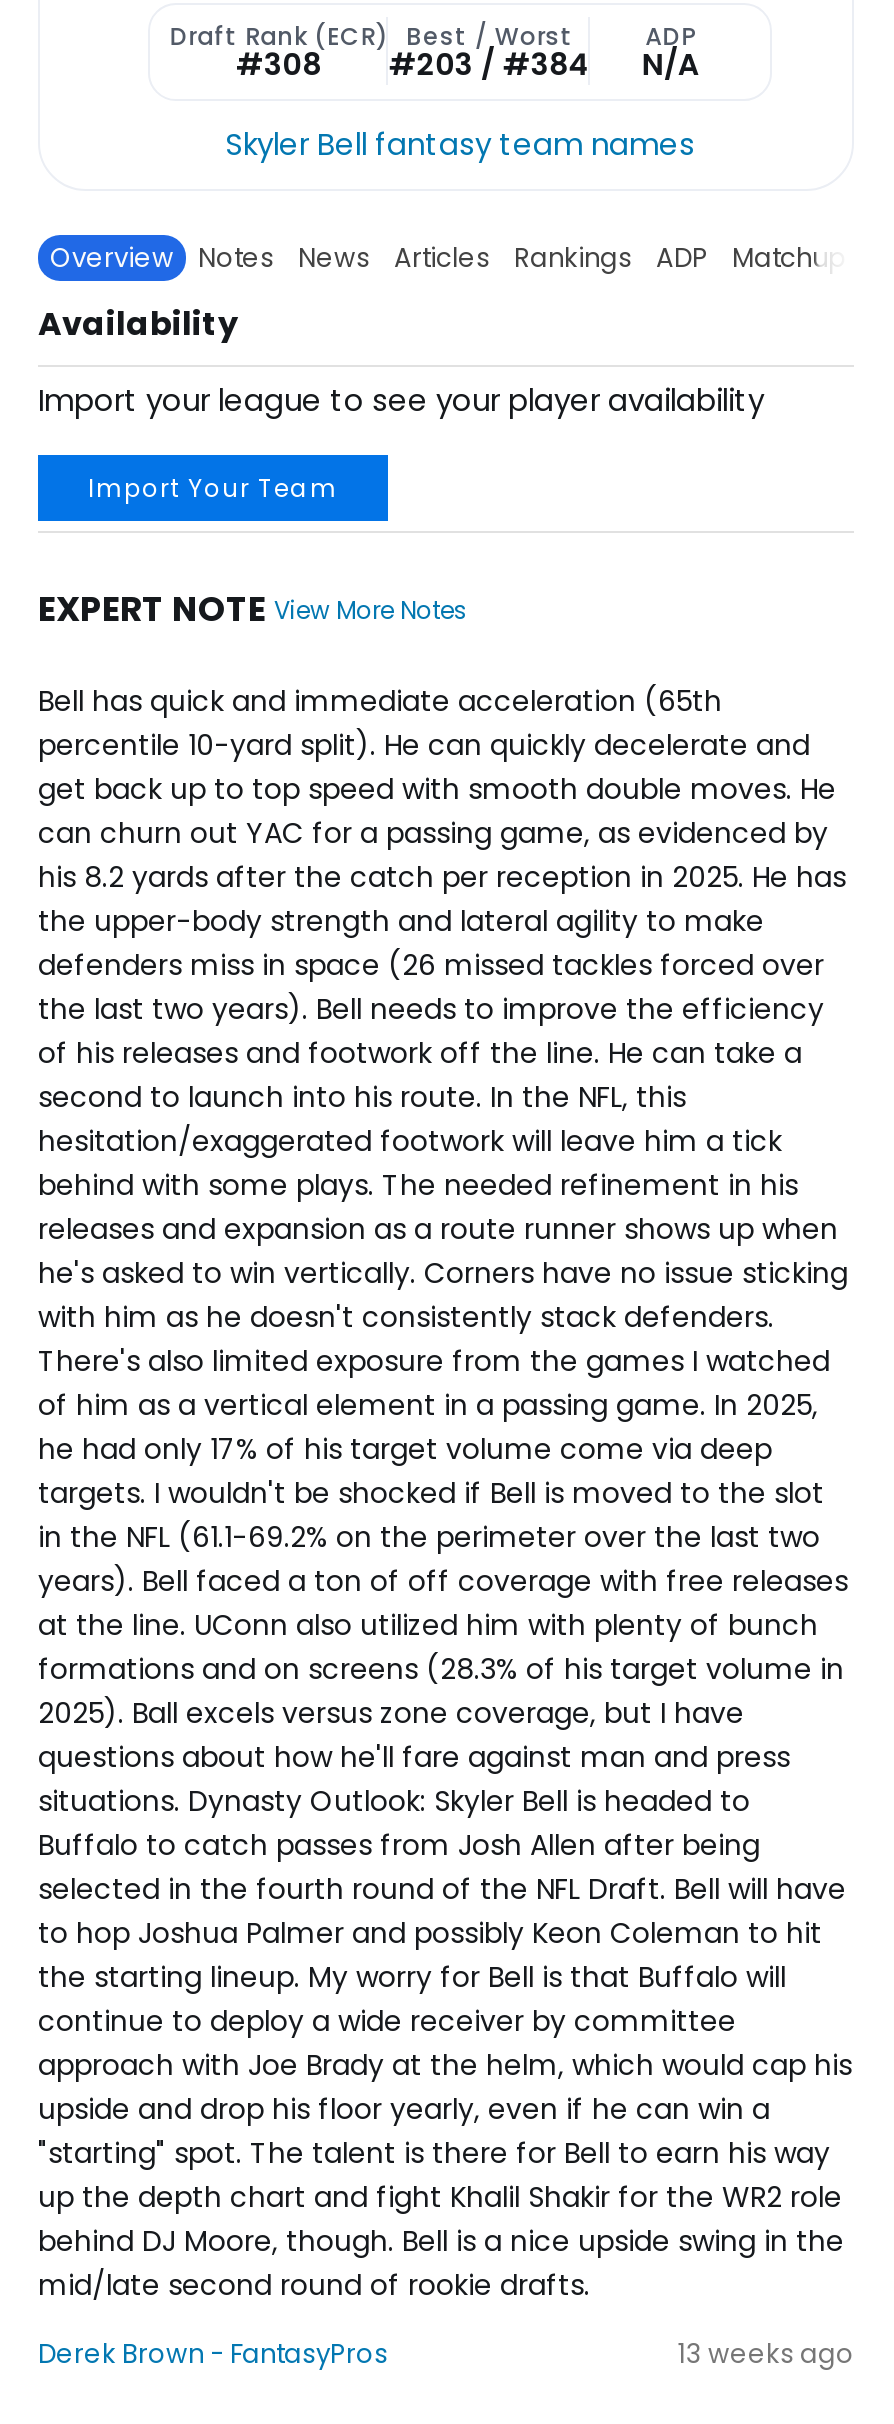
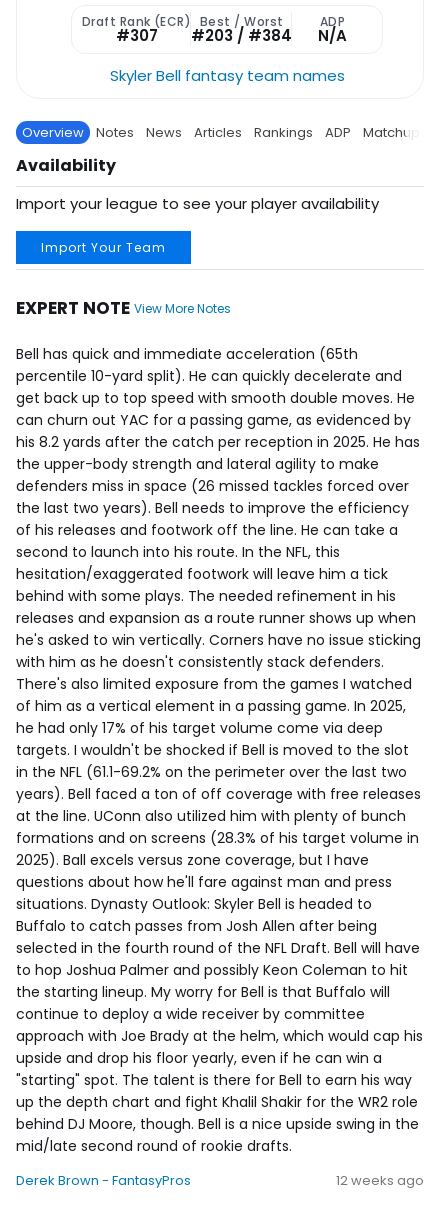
[236,44,700,86] #308 #203 / #384 N/A -> [115,25,347,46] #307 #203 / #384 N/A
[678,2336,854,2374] 13 weeks ago -> [336,1171,424,1190] 12 weeks ago

